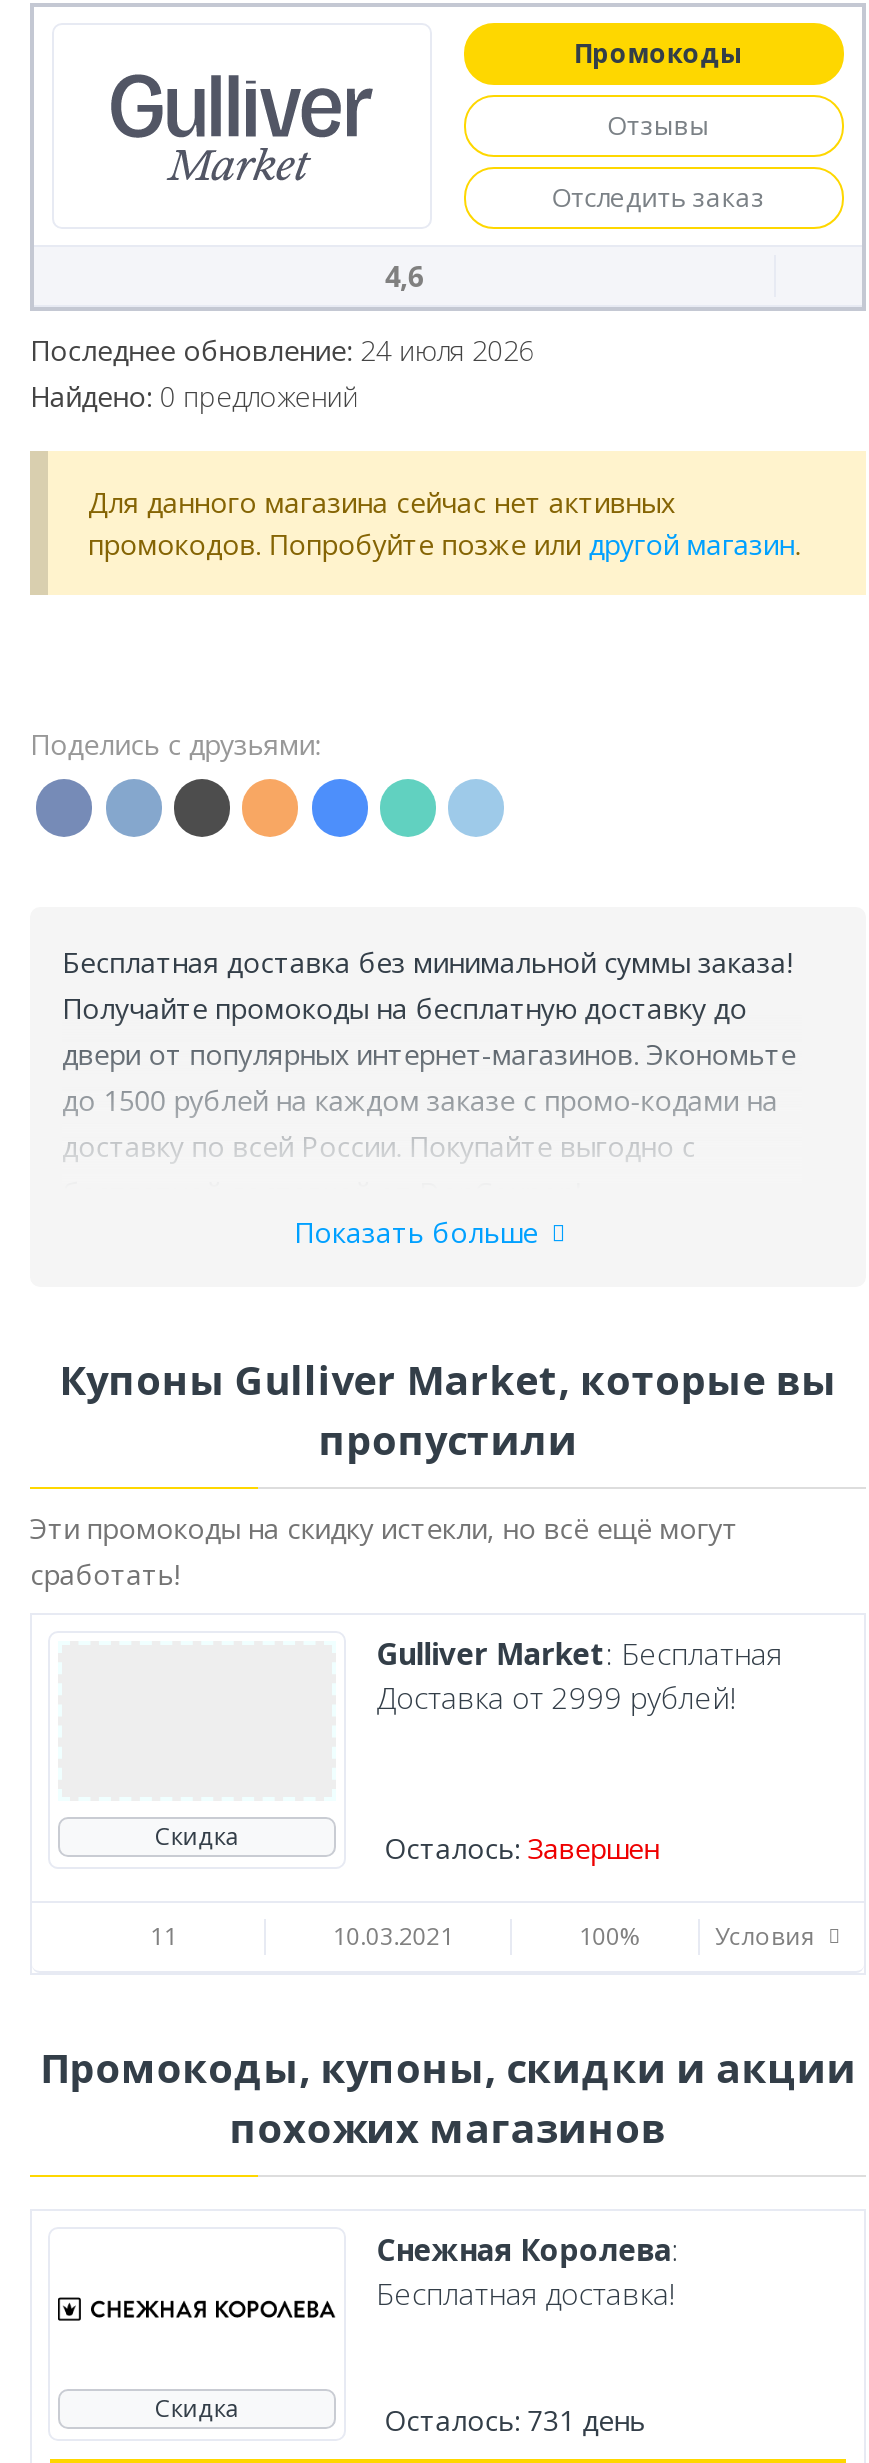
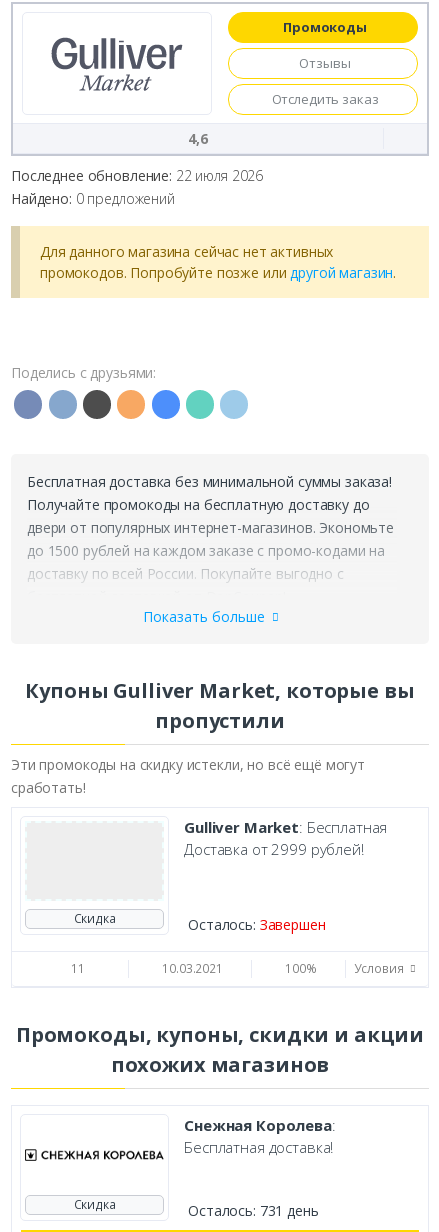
[30,332,534,370] Последнее обновление: 24 июля 2026 -> [11,166,263,185] Последнее обновление: 22 июля 2026

